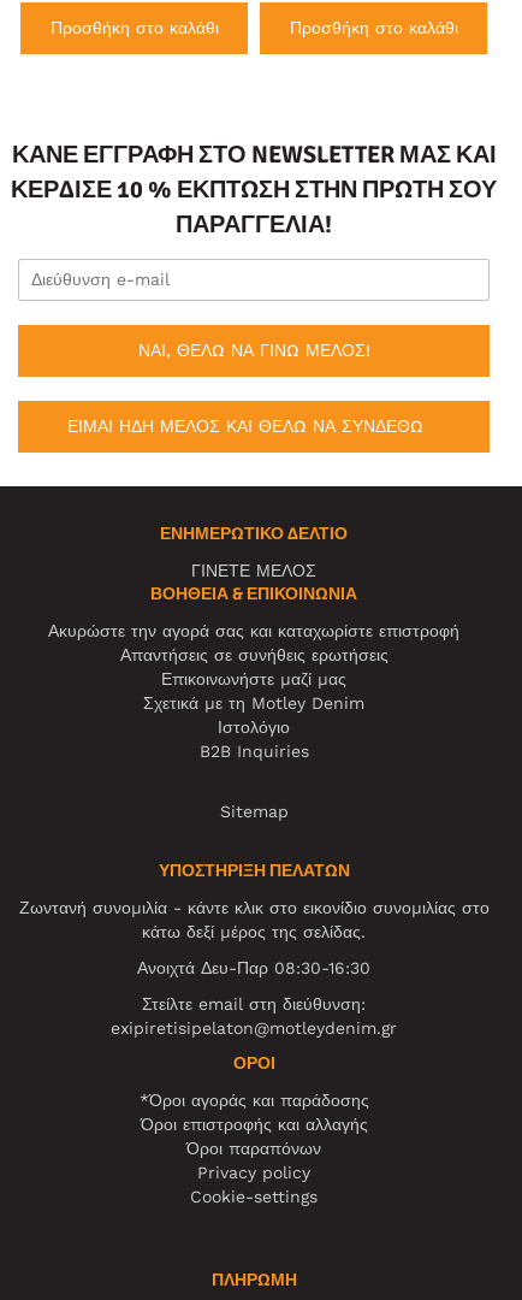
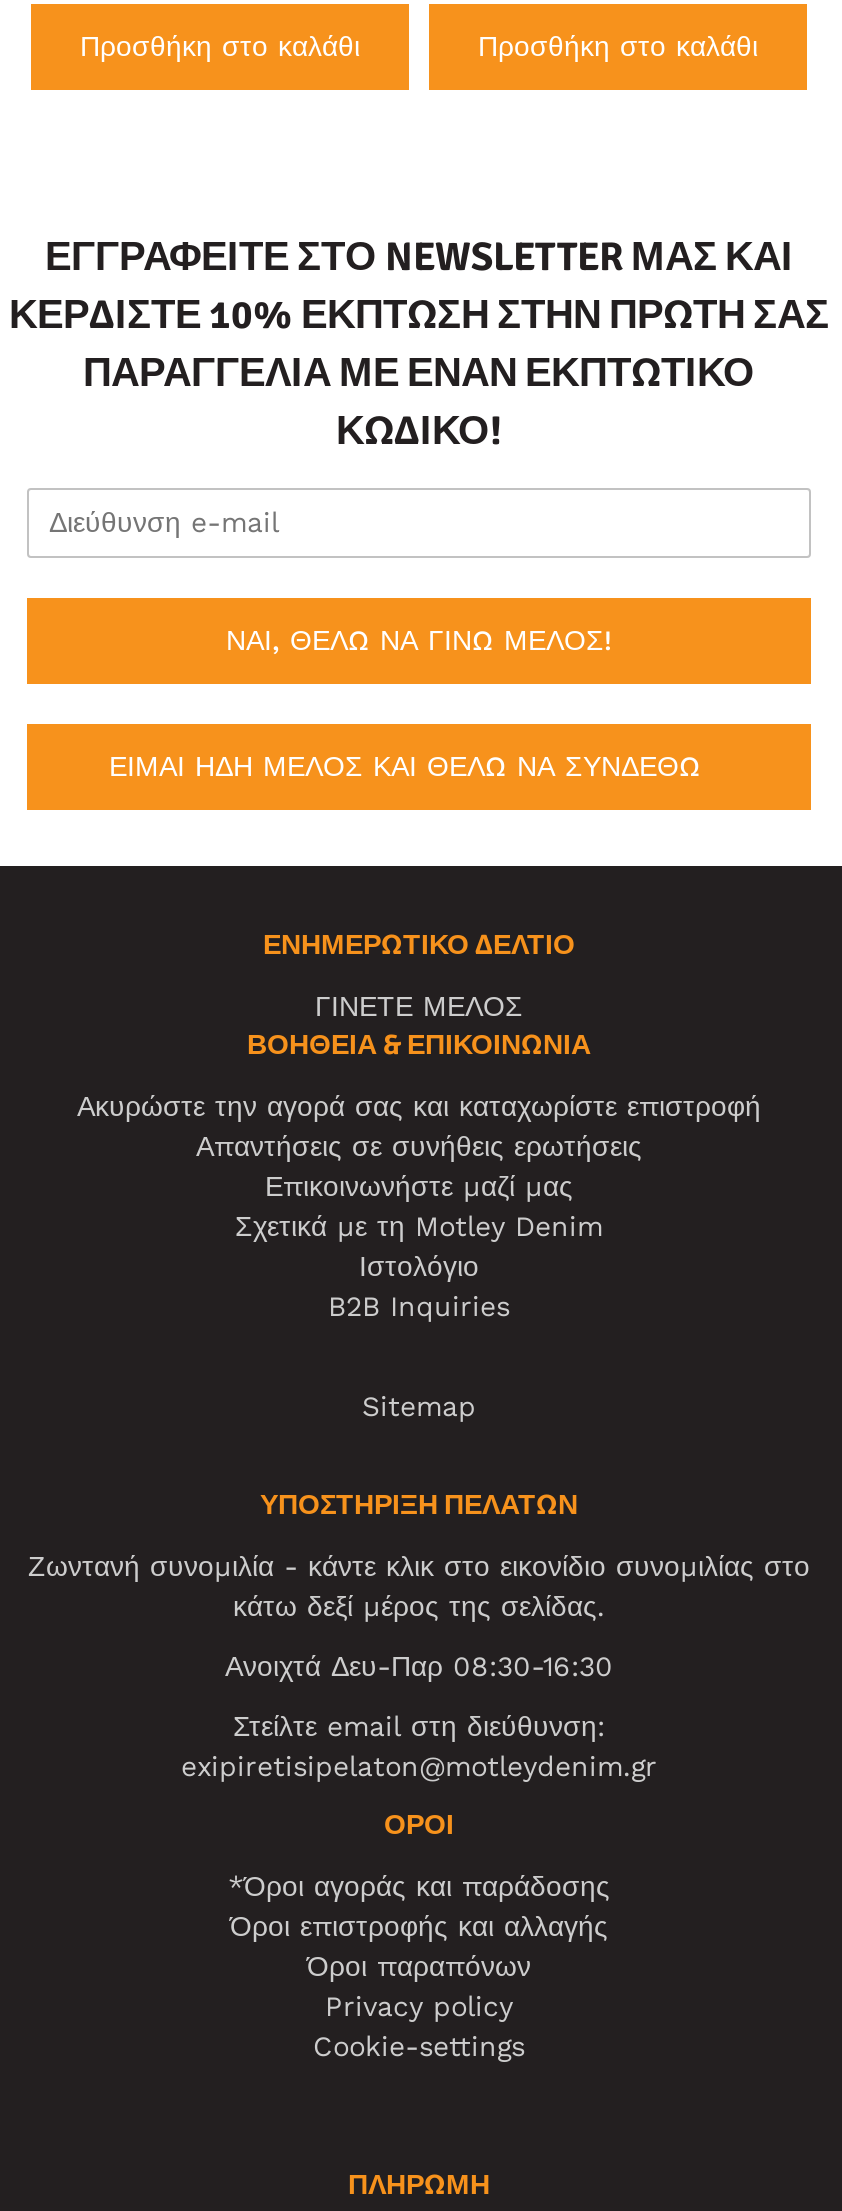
[11,140,497,240] ΚΆΝΕ ΕΓΓΡΑΦΉ ΣΤΟ NEWSLETTER ΜΑΣ ΚΑΙ | ΚΈΡΔΙΣΕ 10 % ΈΚΠΤΩΣΗ ΣΤΗΝ ΠΡΏΤΗ ΣΟΥ | ΠΑΡΑΓΓΕΛΊΑ! -> [9,232,829,456] ΕΓΓΡΑΦΕΊΤΕ ΣΤΟ NEWSLETTER ΜΑΣ ΚΑΙ | ΚΕΡΔΊΣΤΕ 10% ΈΚΠΤΩΣΗ ΣΤΗΝ ΠΡΏΤΗ ΣΑΣ | ΠΑΡΑΓΓΕΛΊΑ ΜΕ ΈΝΑΝ ΕΚΠΤΩΤΙΚΌ | ΚΩΔΙΚΌ!

